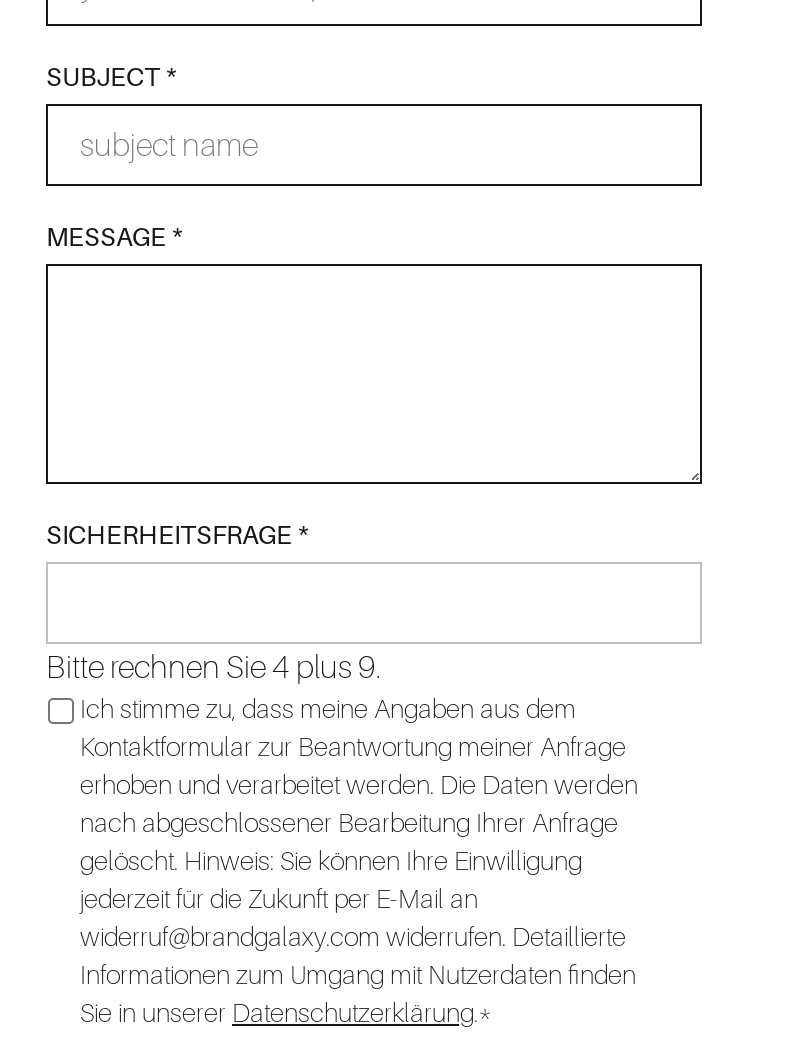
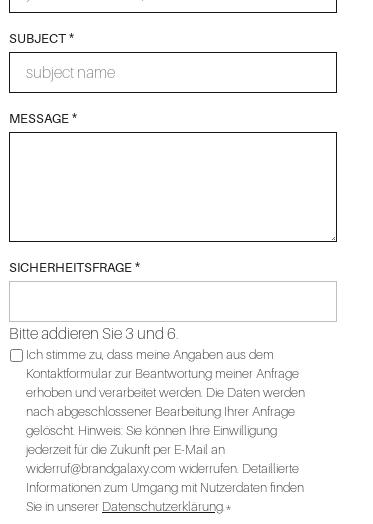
[46,645,382,685] Bitte rechnen Sie 4 plus 9. -> [9,323,179,343] Bitte addieren Sie 3 und 6.

